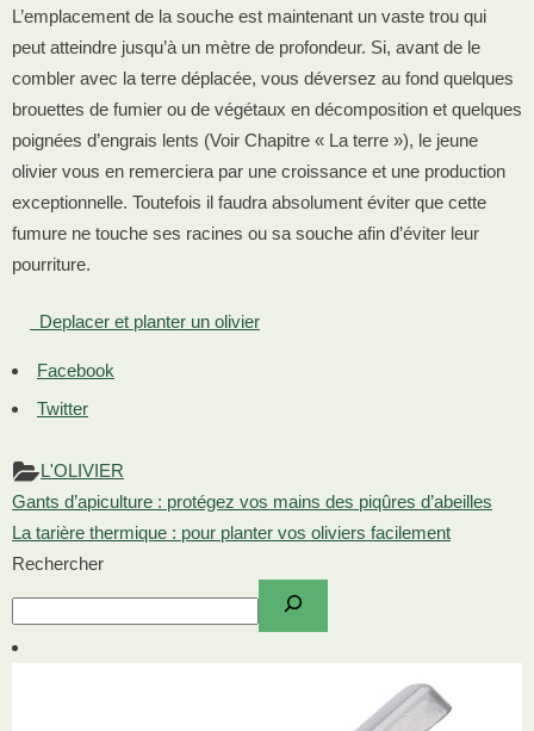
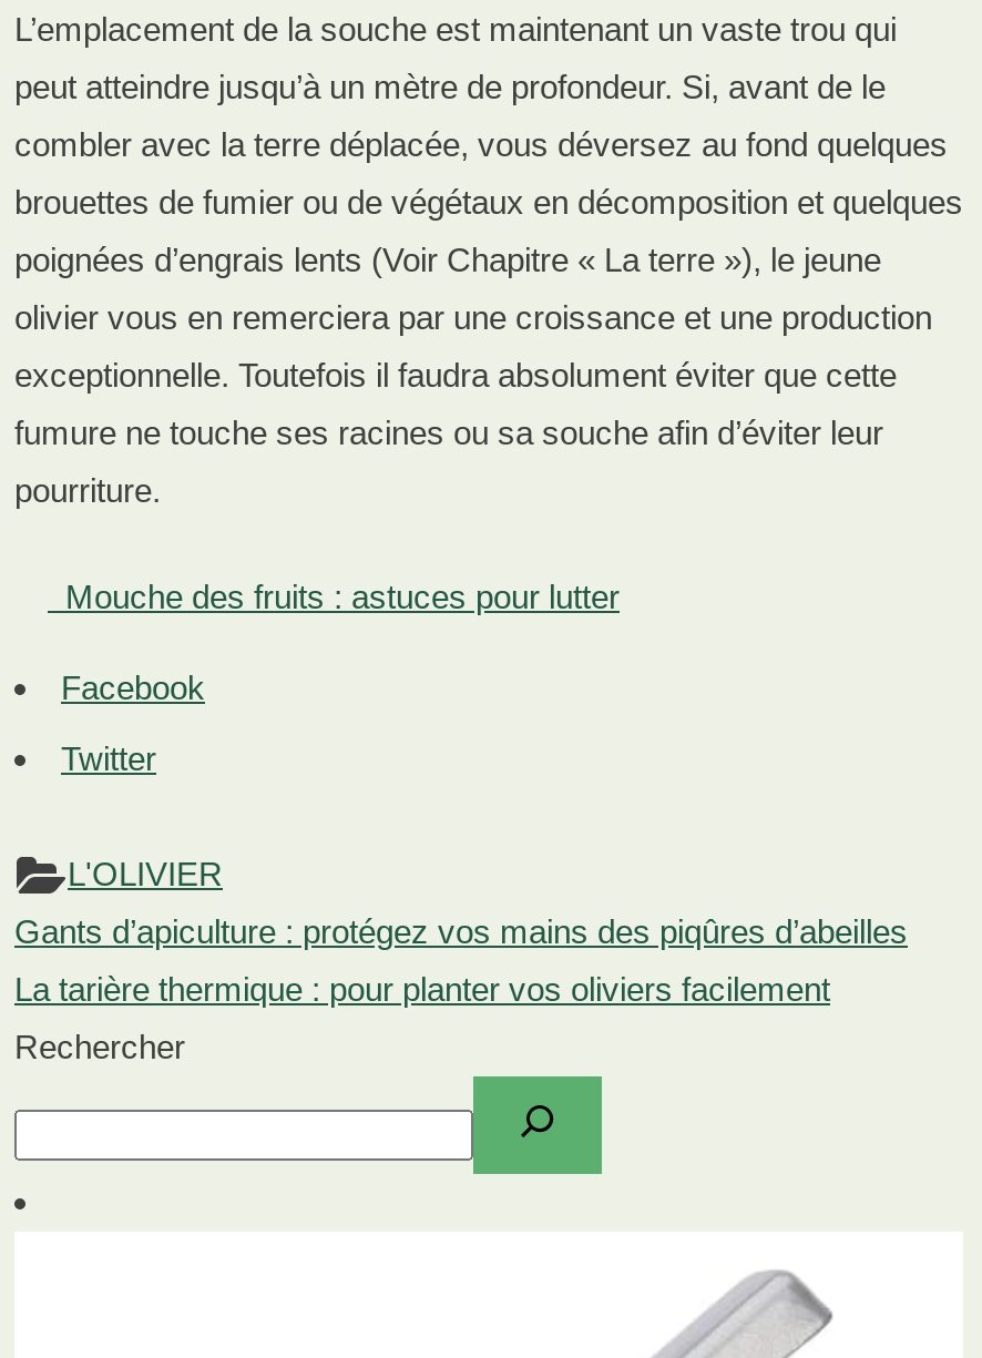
[39,311,260,332] Deplacer et planter un olivier -> [65,578,620,616] Mouche des fruits : astuces pour lutter

